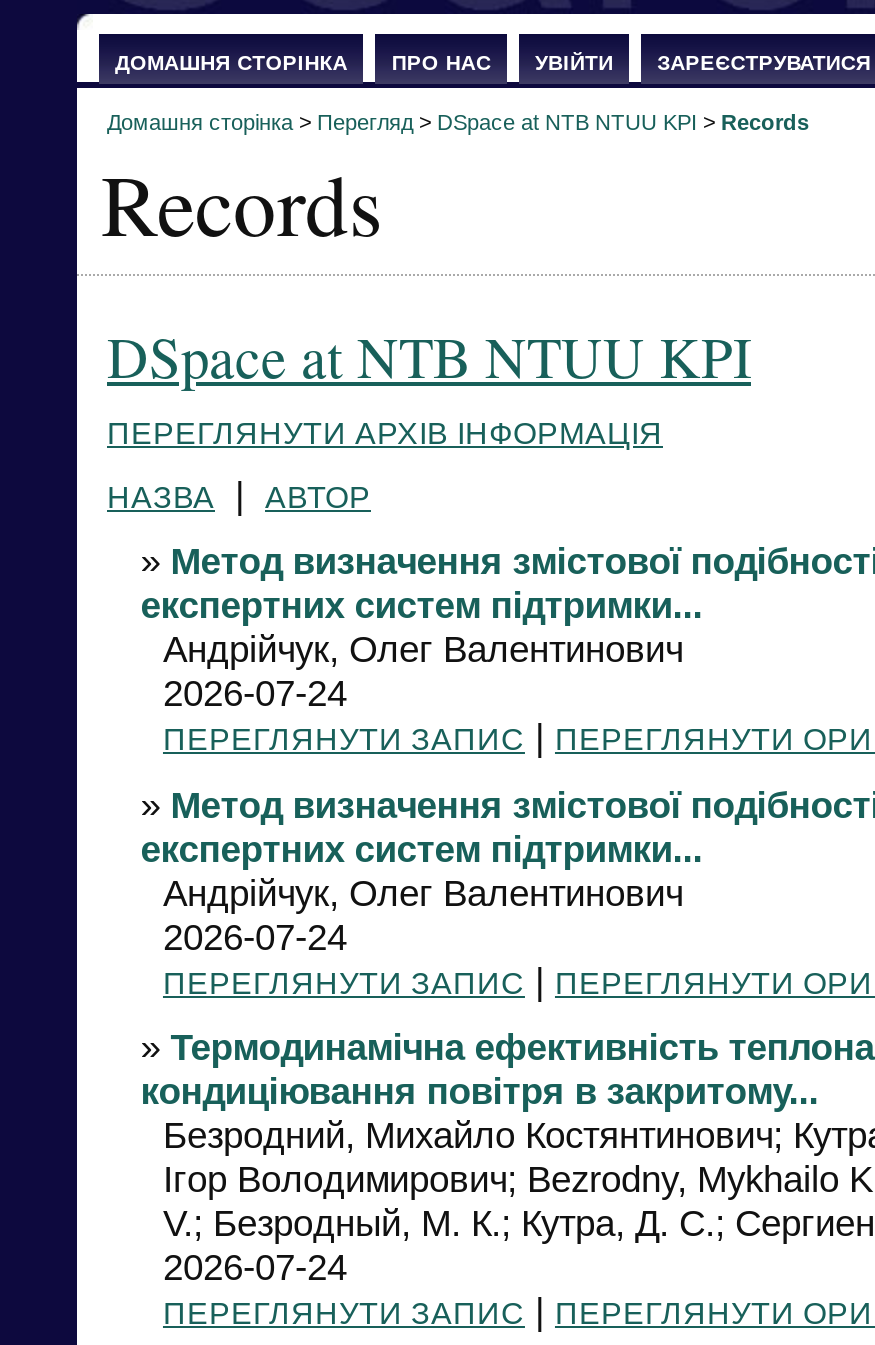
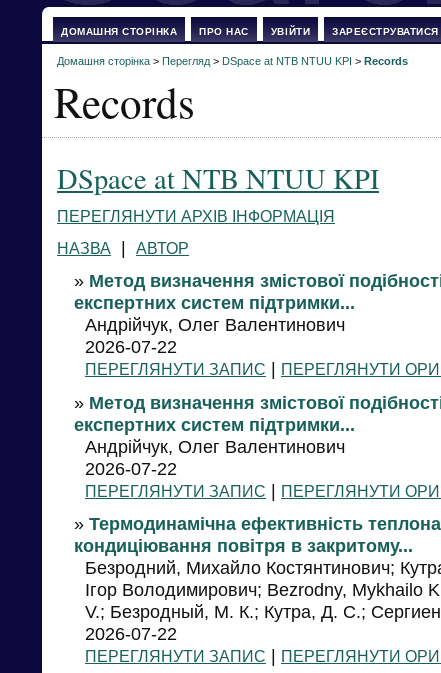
[163,673,347,715] 2026-07-24 -> [85,336,177,357] 2026-07-22
[163,915,347,957] 2026-07-24 -> [85,458,177,479] 2026-07-22
[163,1246,347,1288] 2026-07-24 -> [85,623,177,644] 2026-07-22

